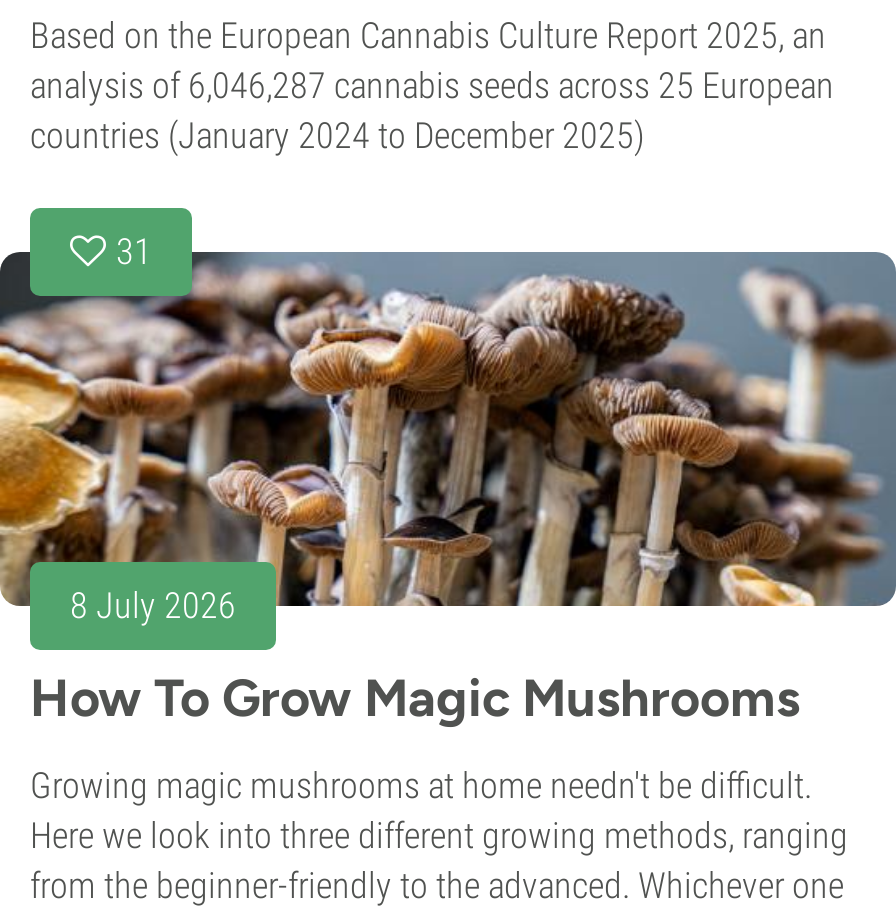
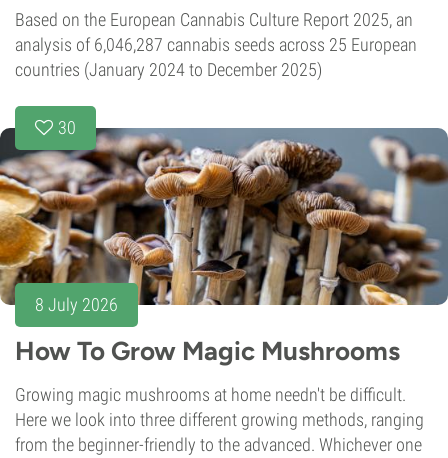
[116,230,152,272] 31 -> [58,117,76,138] 30

